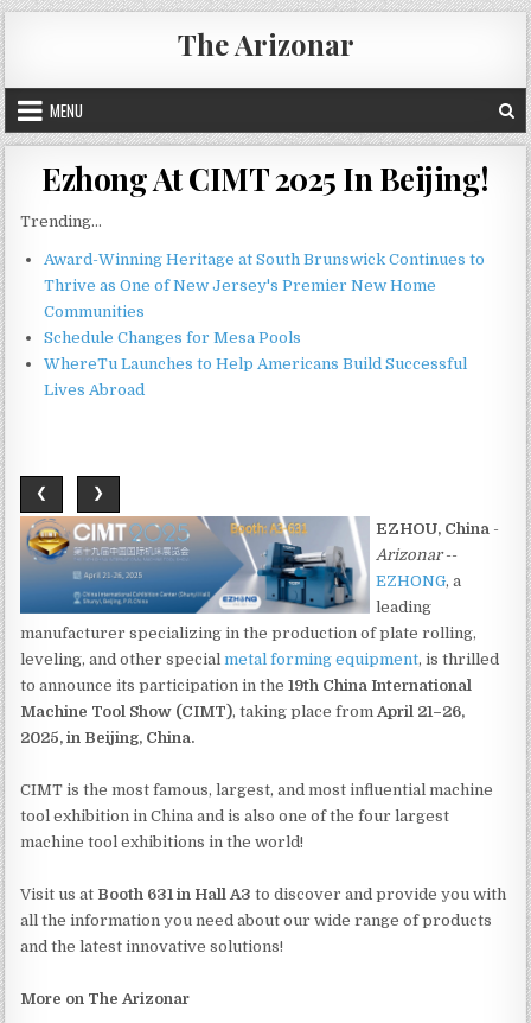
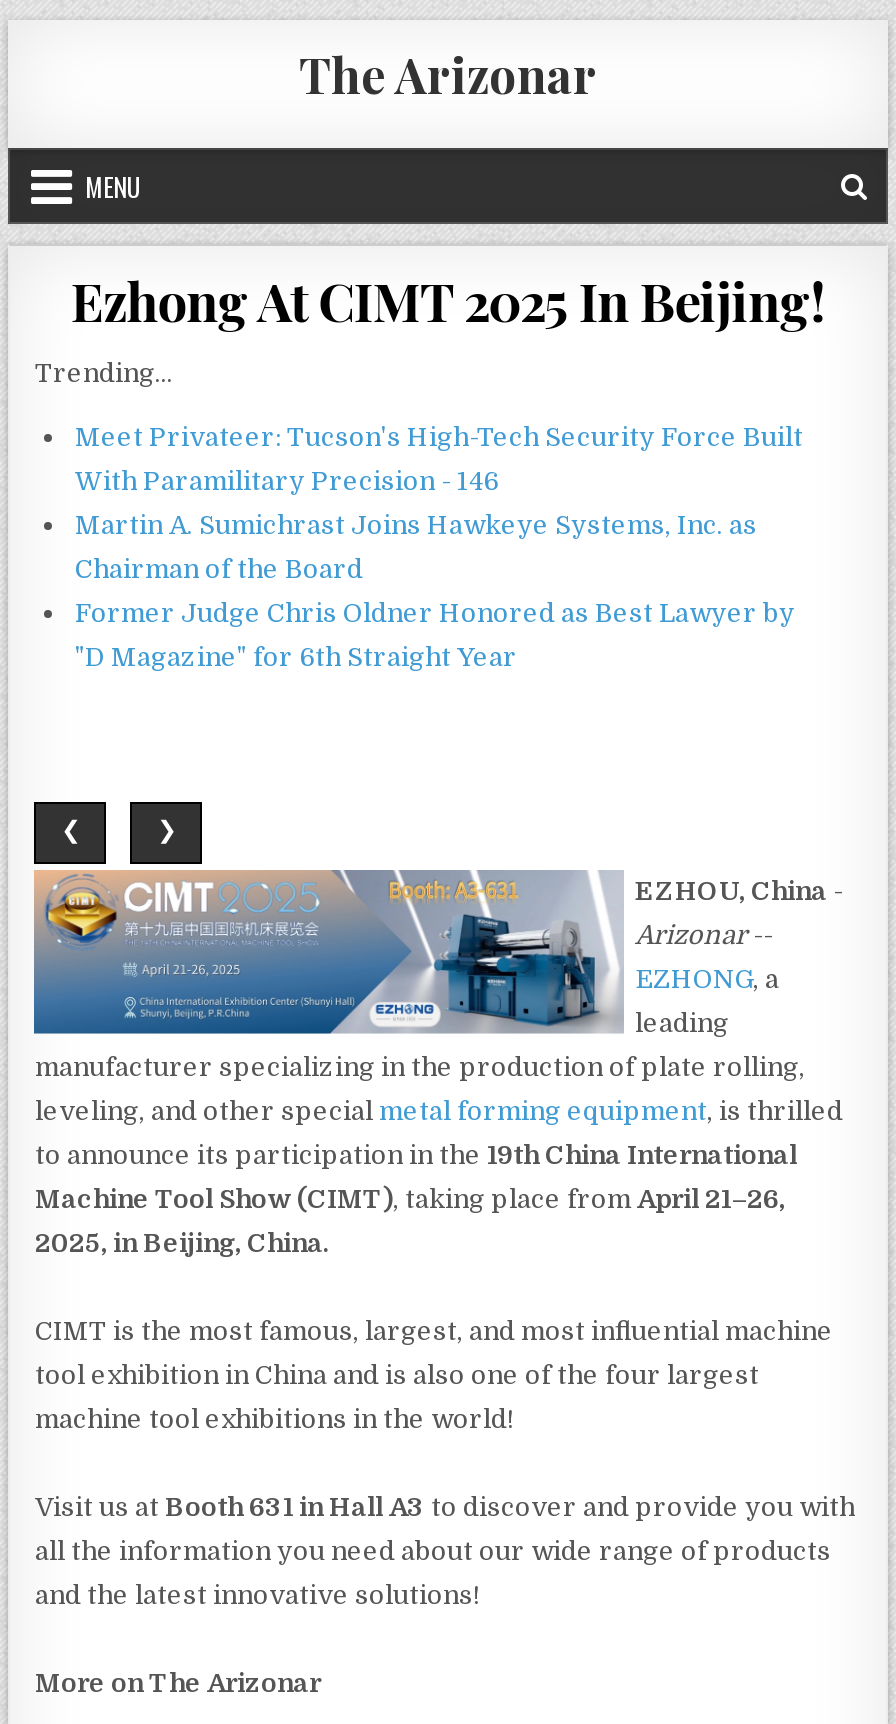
[44,250,485,268] Award-Winning Heritage at South Brunswick Continues to -> [75,422,803,452] Meet Privateer: Tucson's High-Tech Security Force Built
[44,277,437,294] Thrive as One of New Jersey's Premier New Home -> [75,466,499,496] With Paramilitary Precision - 146
[44,303,145,320] Communities -> [75,510,757,540] Martin A. Sumichrast Joins Hawkeye Systems, Inc. as
[44,329,302,347] Schedule Changes for Mesa Pools -> [75,554,363,584] Chairman of the Board
[44,355,468,373] WhereTu Launches to Help Americans Build Successful -> [75,598,795,628] Former Judge Chris Oldner Honored as Best Lawyer by
[44,381,145,399] Lives Abroad -> [75,642,517,672] "D Magazine" for 6th Straight Year

